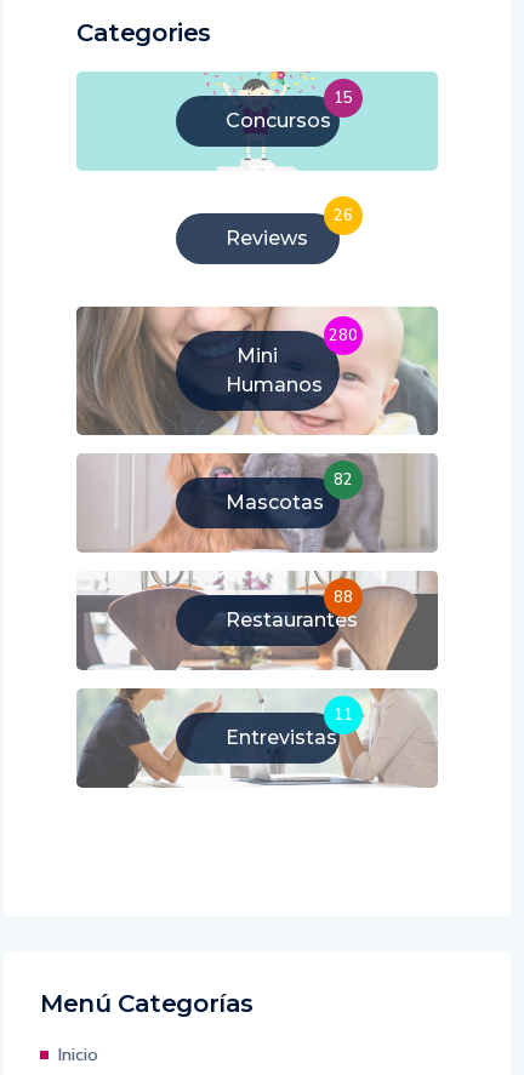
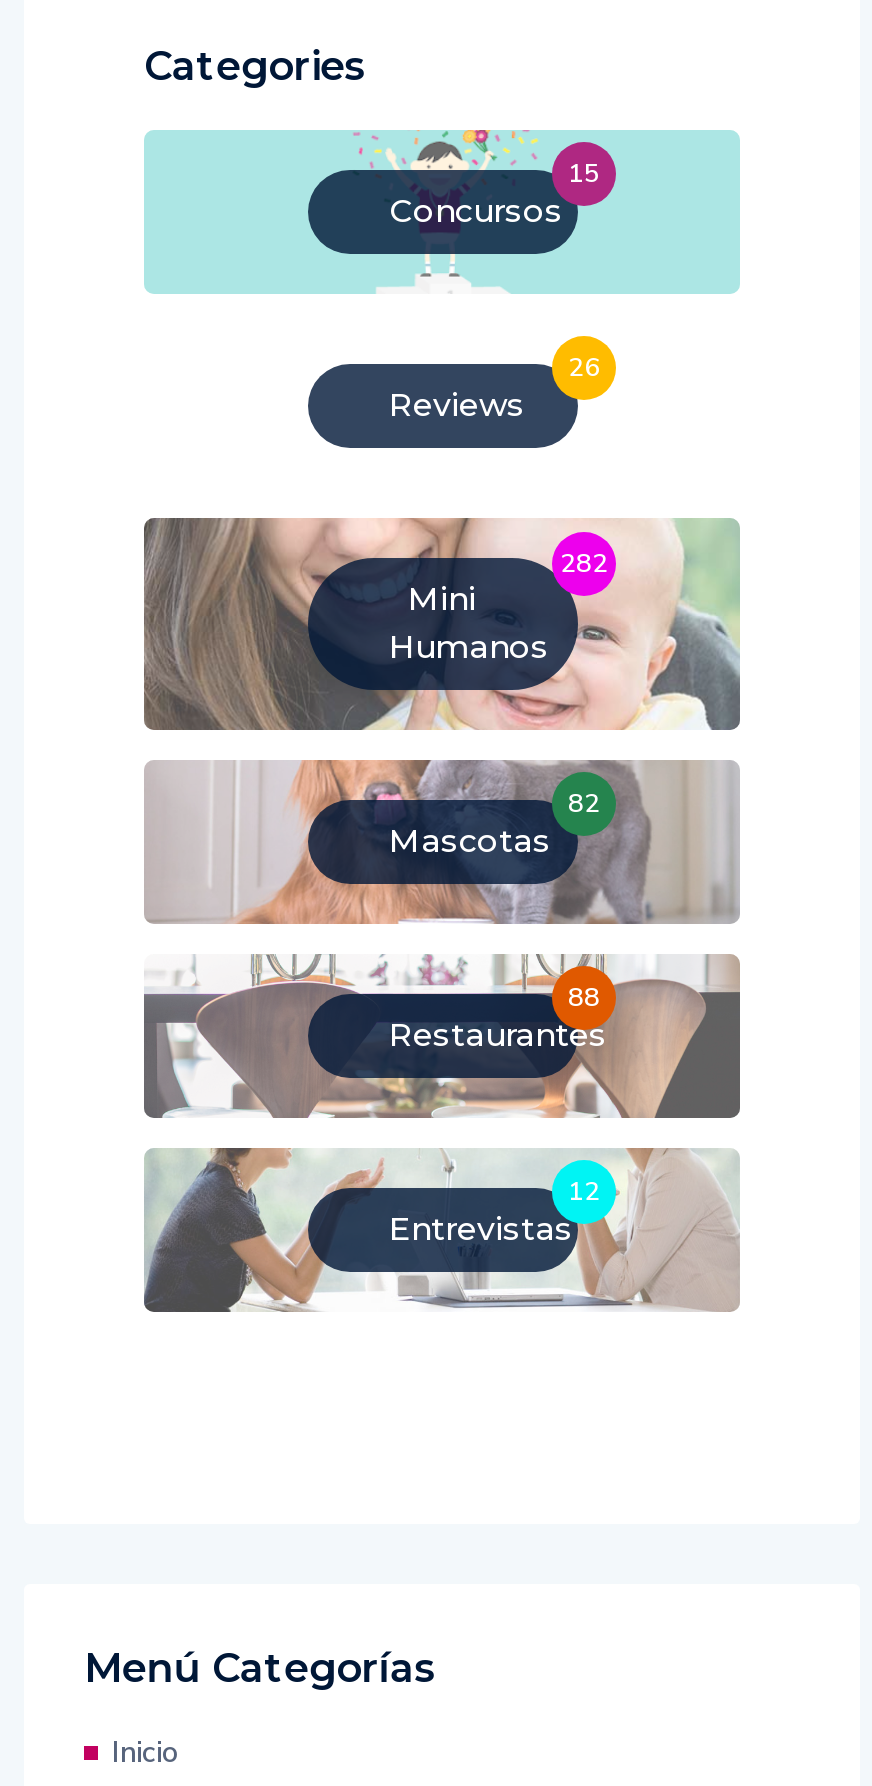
[329,324,358,346] 280 -> [560,547,608,583] 282
[334,704,353,726] 11 -> [568,1174,600,1210] 12

